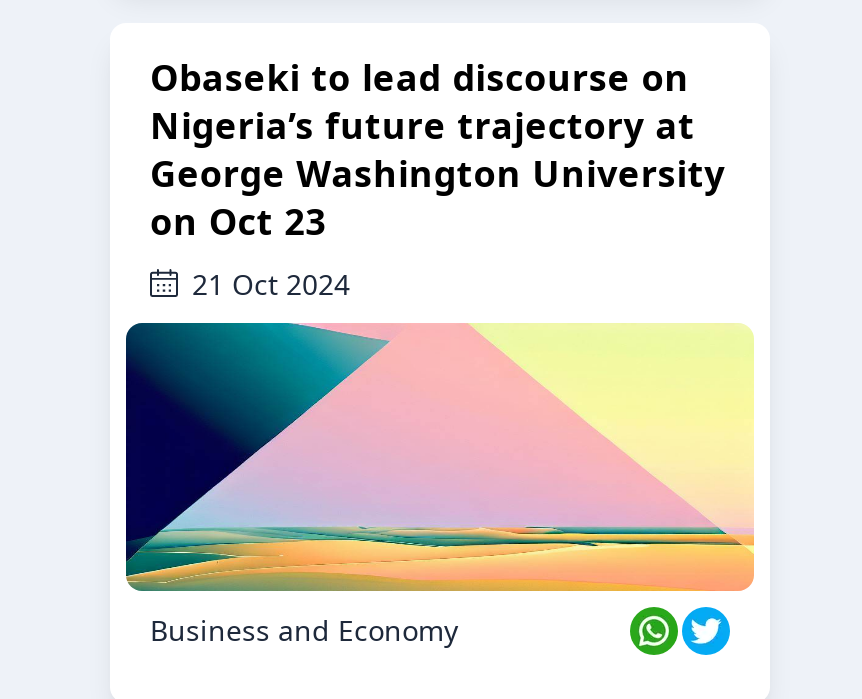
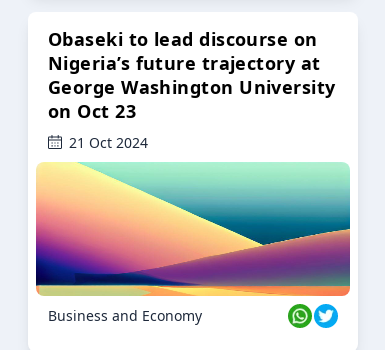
[124,321,756,593] [image] -> [35,162,351,296] [image]

